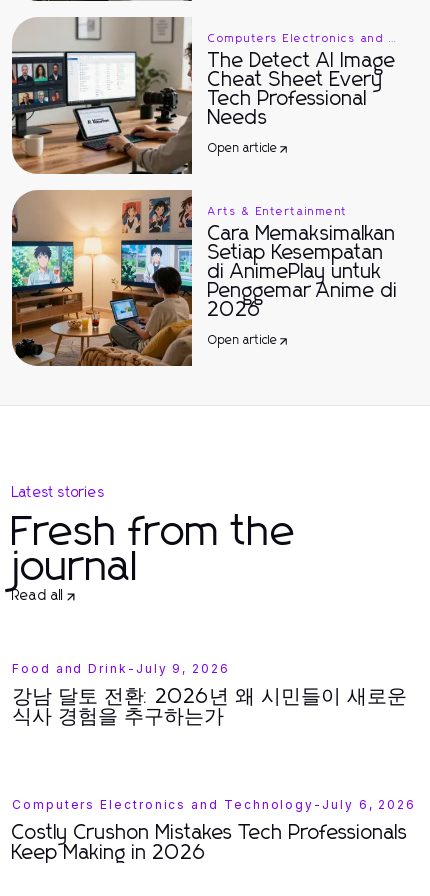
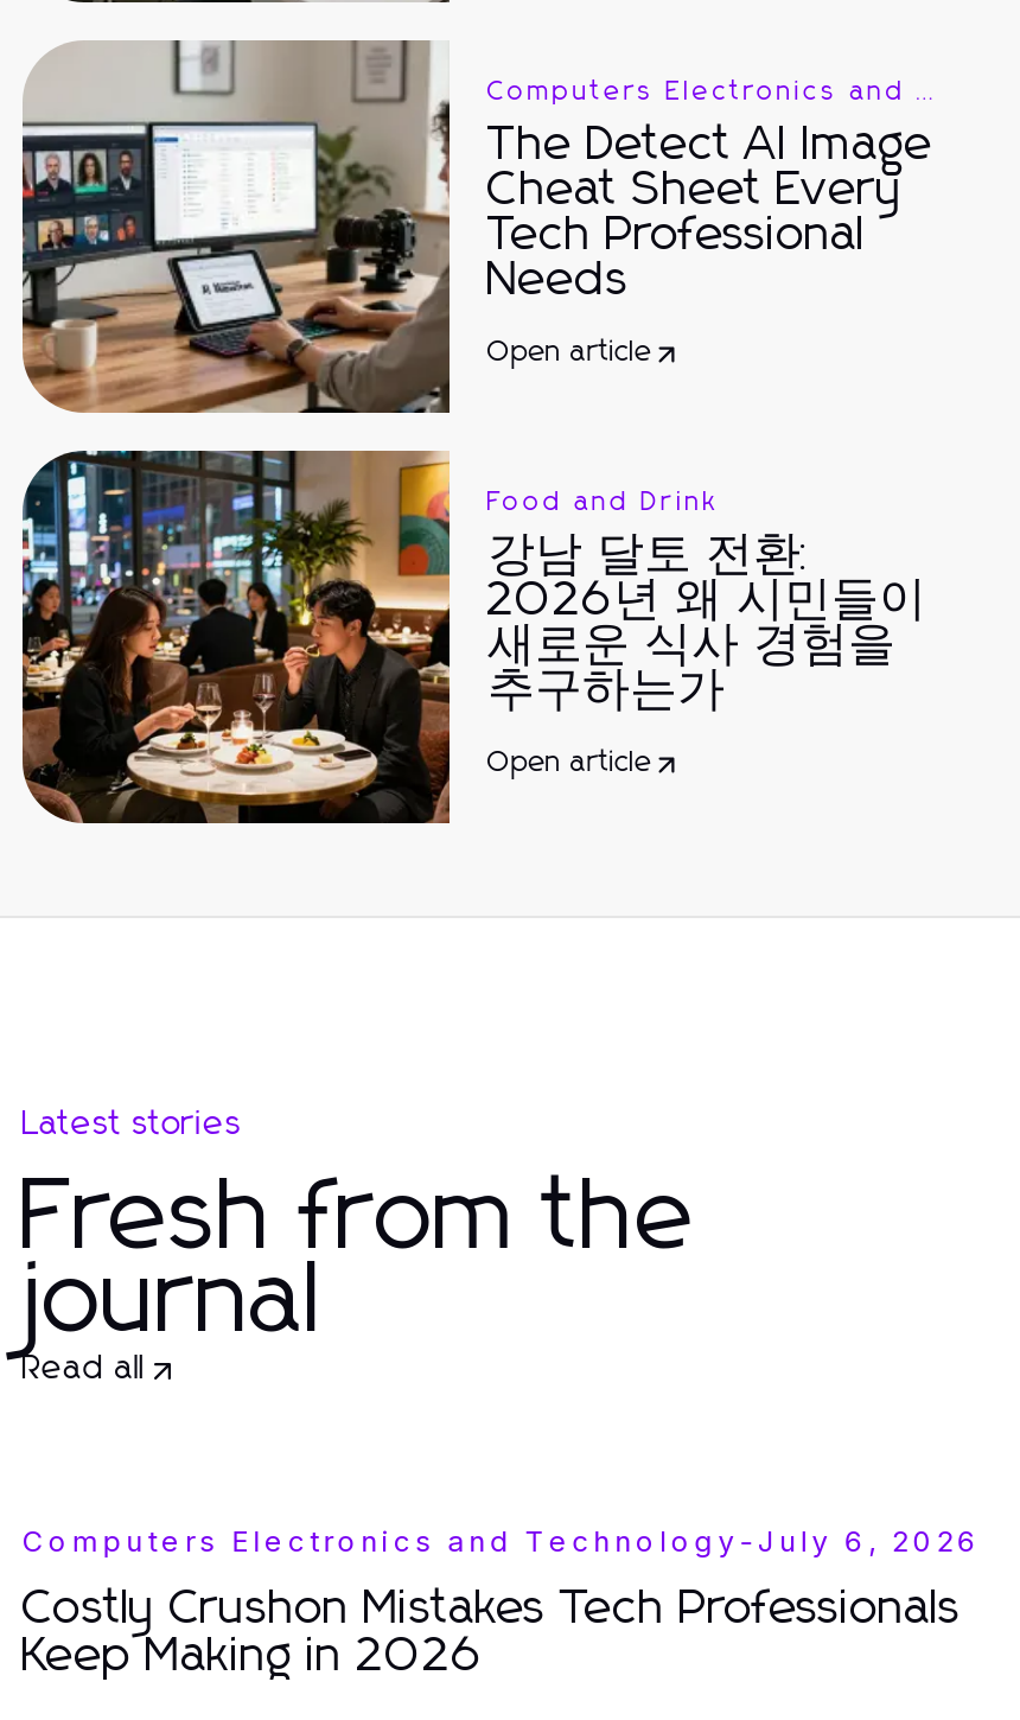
[11,190,398,367] [image] | Arts & Entertainment | Cara Memaksimalkan | Setiap Kesempatan | di AnimePlay untuk | Penggemar Anime di | 2026 -> [20,448,926,826] [image] | Food and Drink | 강남 달토 전환: | 2026년 왜 시민들이 | 새로운 식사 경험을 | 추구하는가
[12,661,407,727] Food and Drink - July 9, 2026 | 강남 달토 전환: 2026년 왜 시민들이 새로운 | 식사 경험을 추구하는가 -> none

